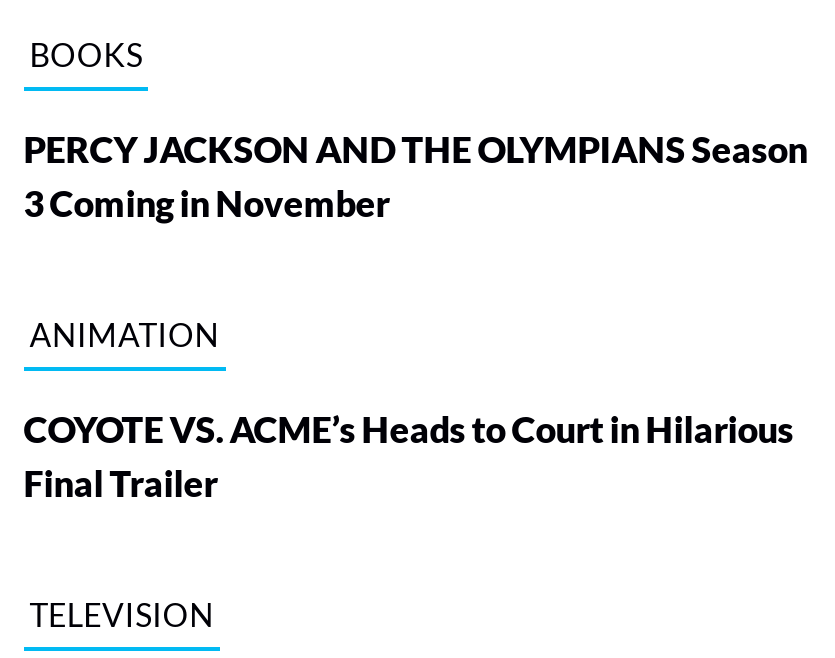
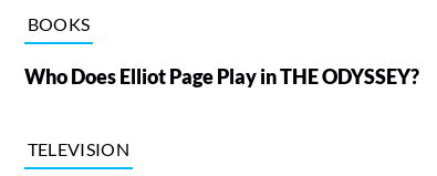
[23,127,807,505] PERCY JACKSON AND THE OLYMPIANS Season | 3 Coming in November | ANIMATION | COYOTE VS. ACME’s Heads to Court in Hilarious | Final Trailer -> [24,64,419,89] Who Does Elliot Page Play in THE ODYSSEY?

